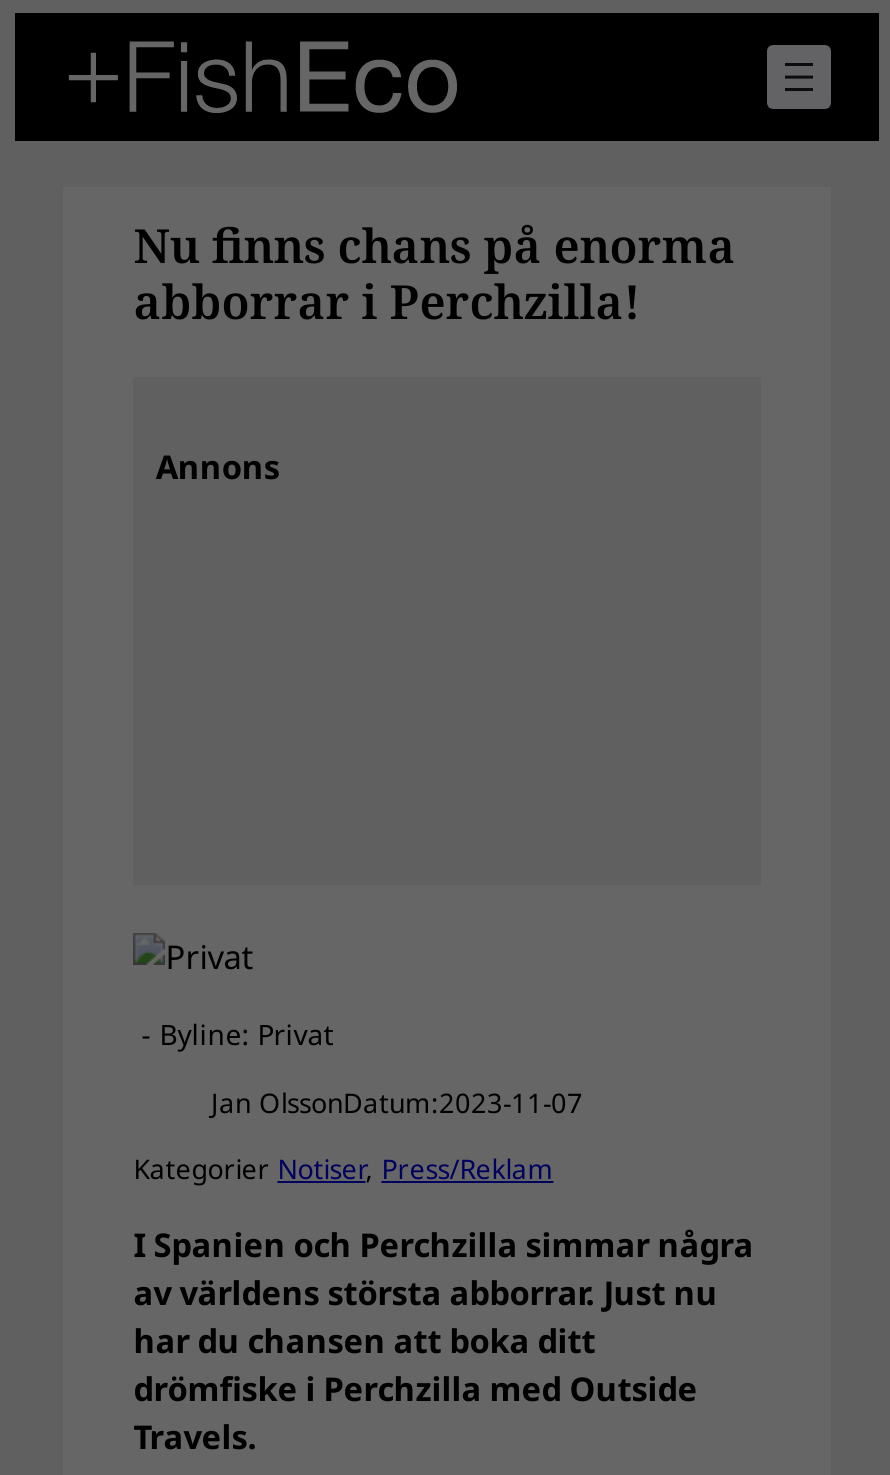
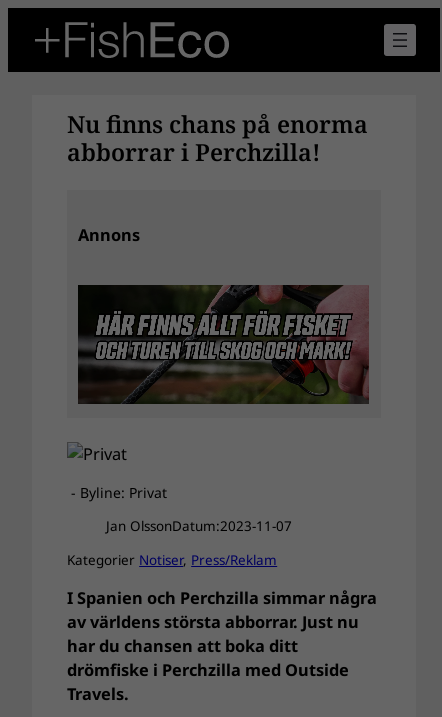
none -> [77,284,370,405] [image]

